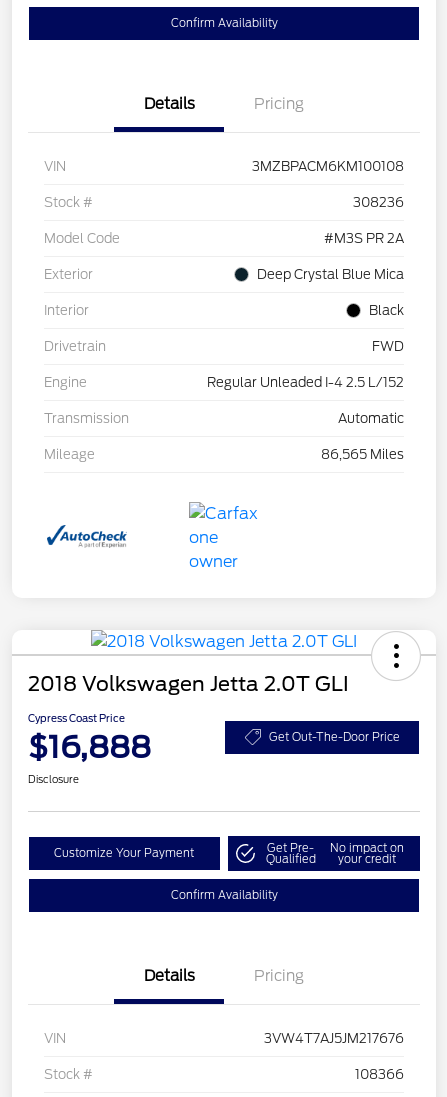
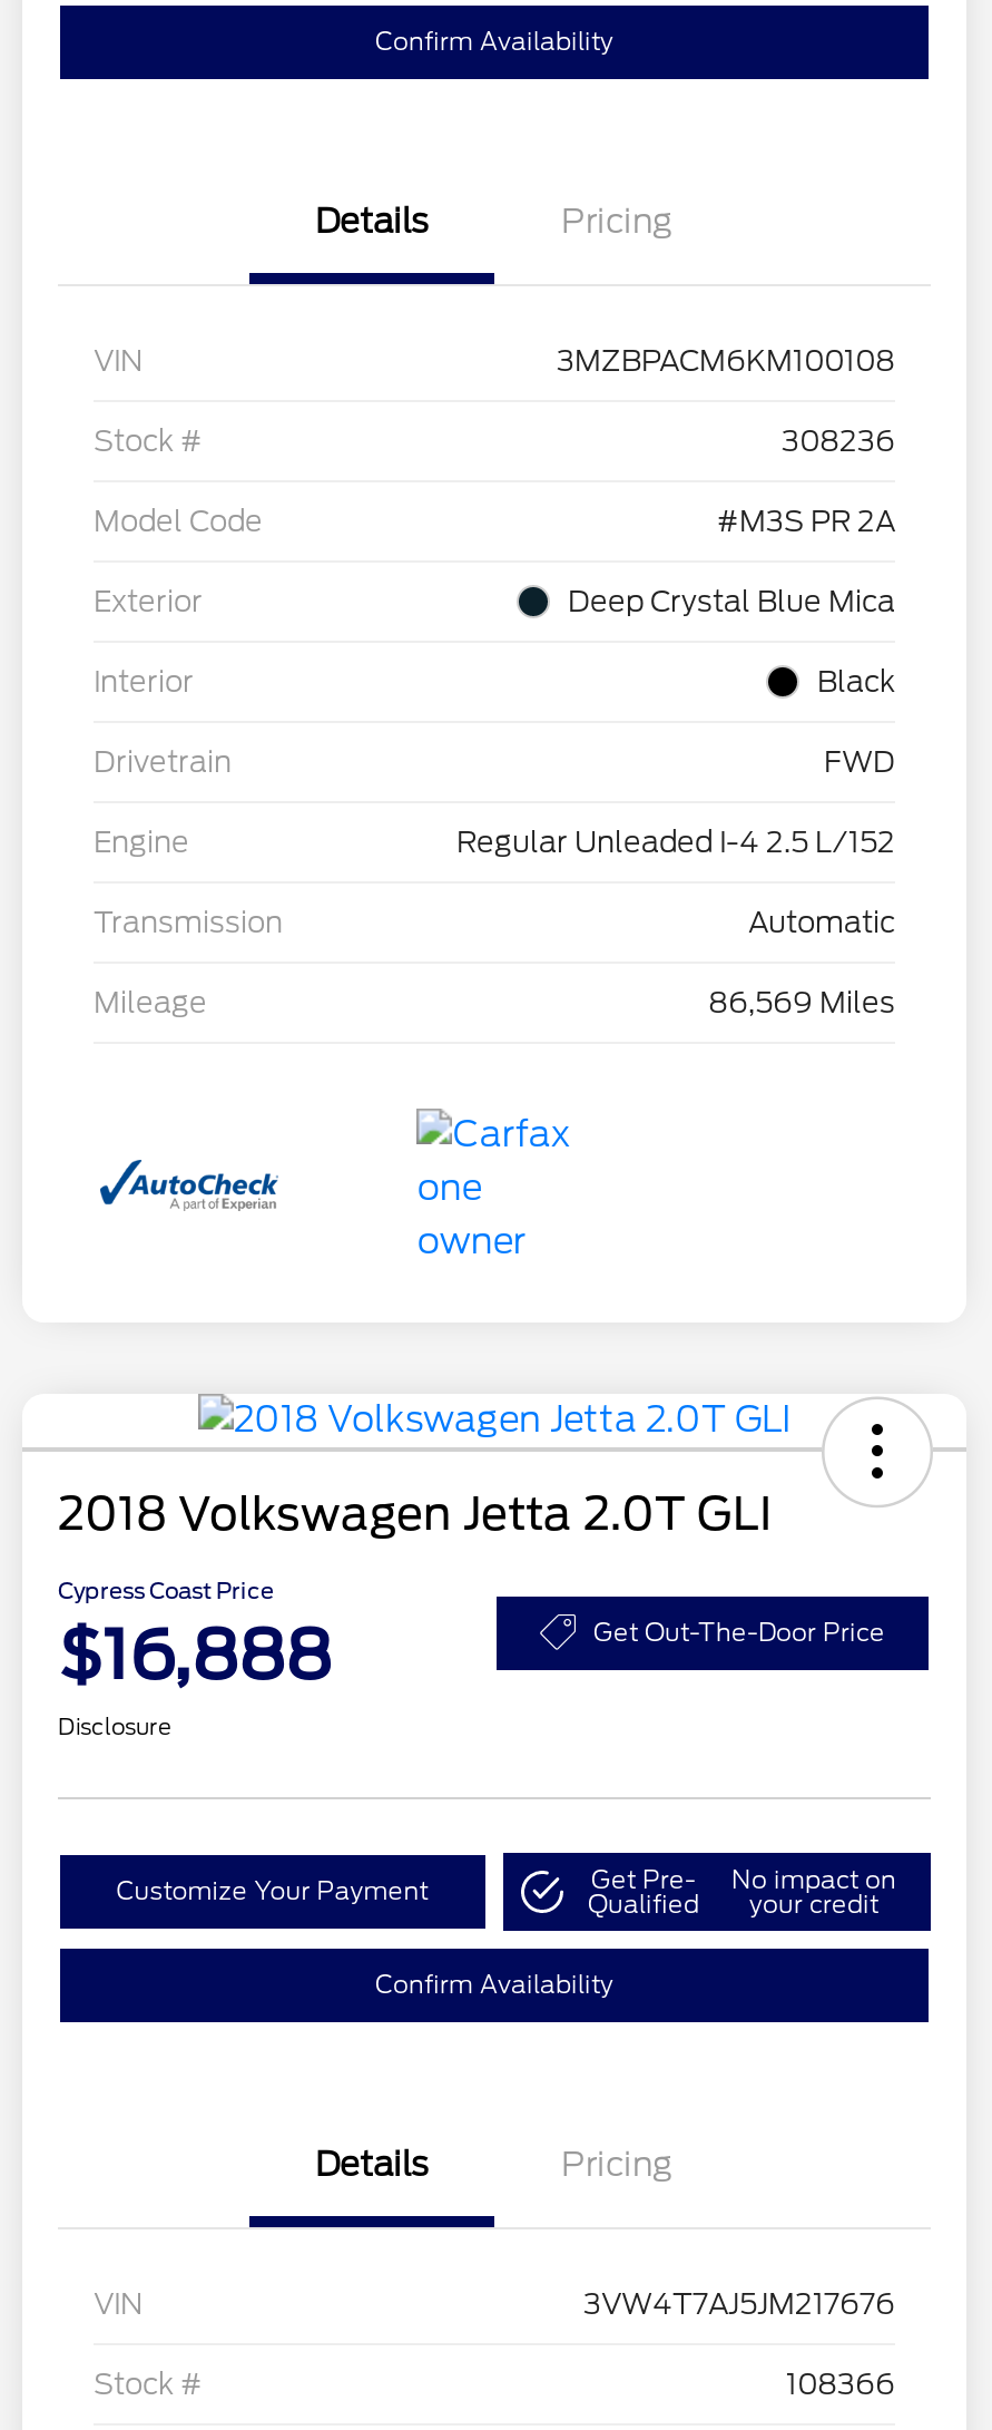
[321,447,404,462] 86,565 Miles -> [708,986,895,1020] 86,569 Miles

